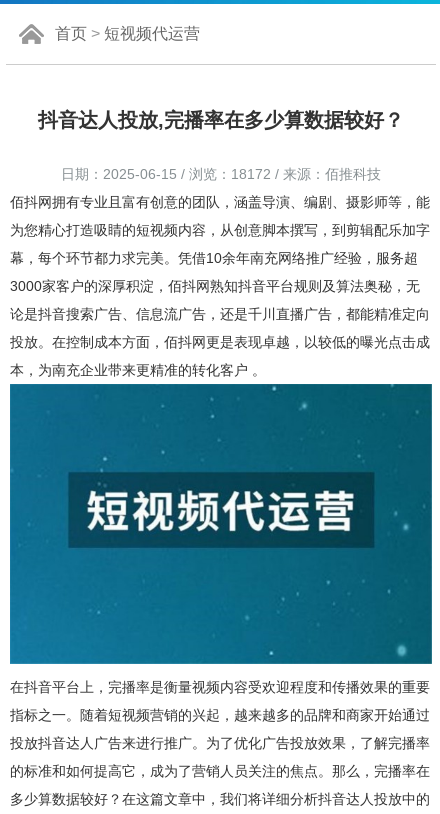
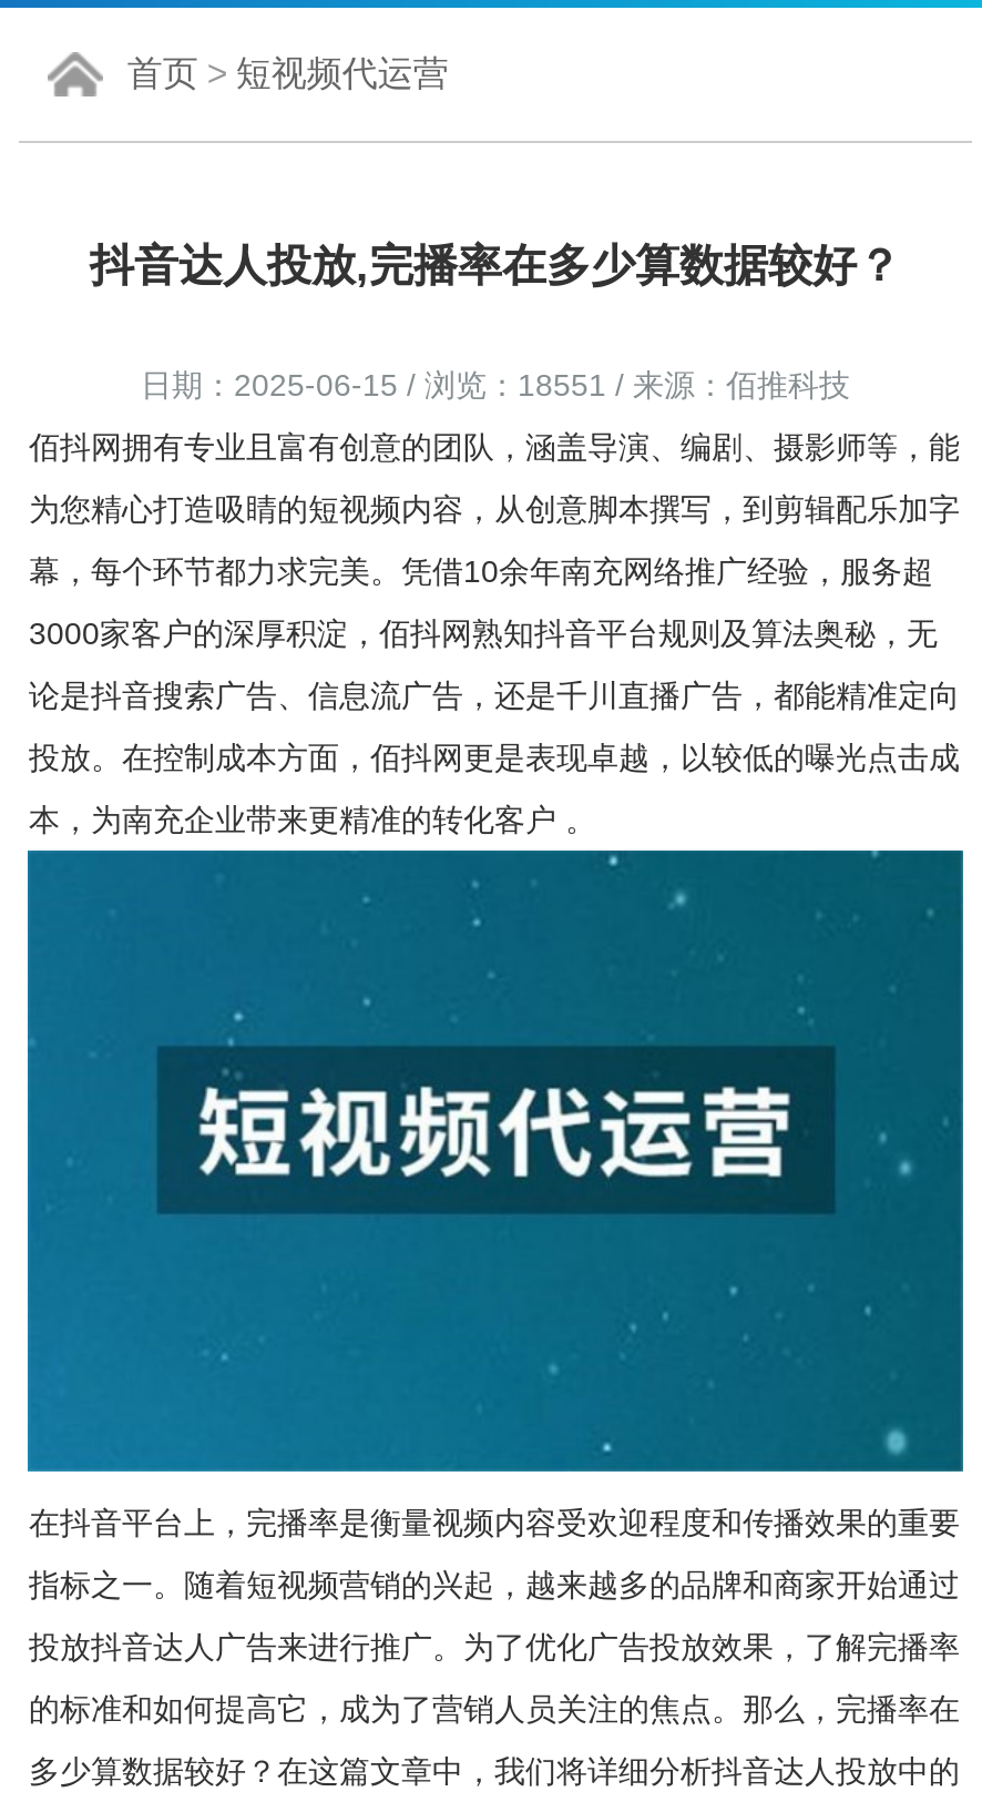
[61,166,381,182] 日期：2025-06-15 / 浏览：18172 / 来源：佰推科技 -> [141,367,850,403] 日期：2025-06-15 / 浏览：18551 / 来源：佰推科技

